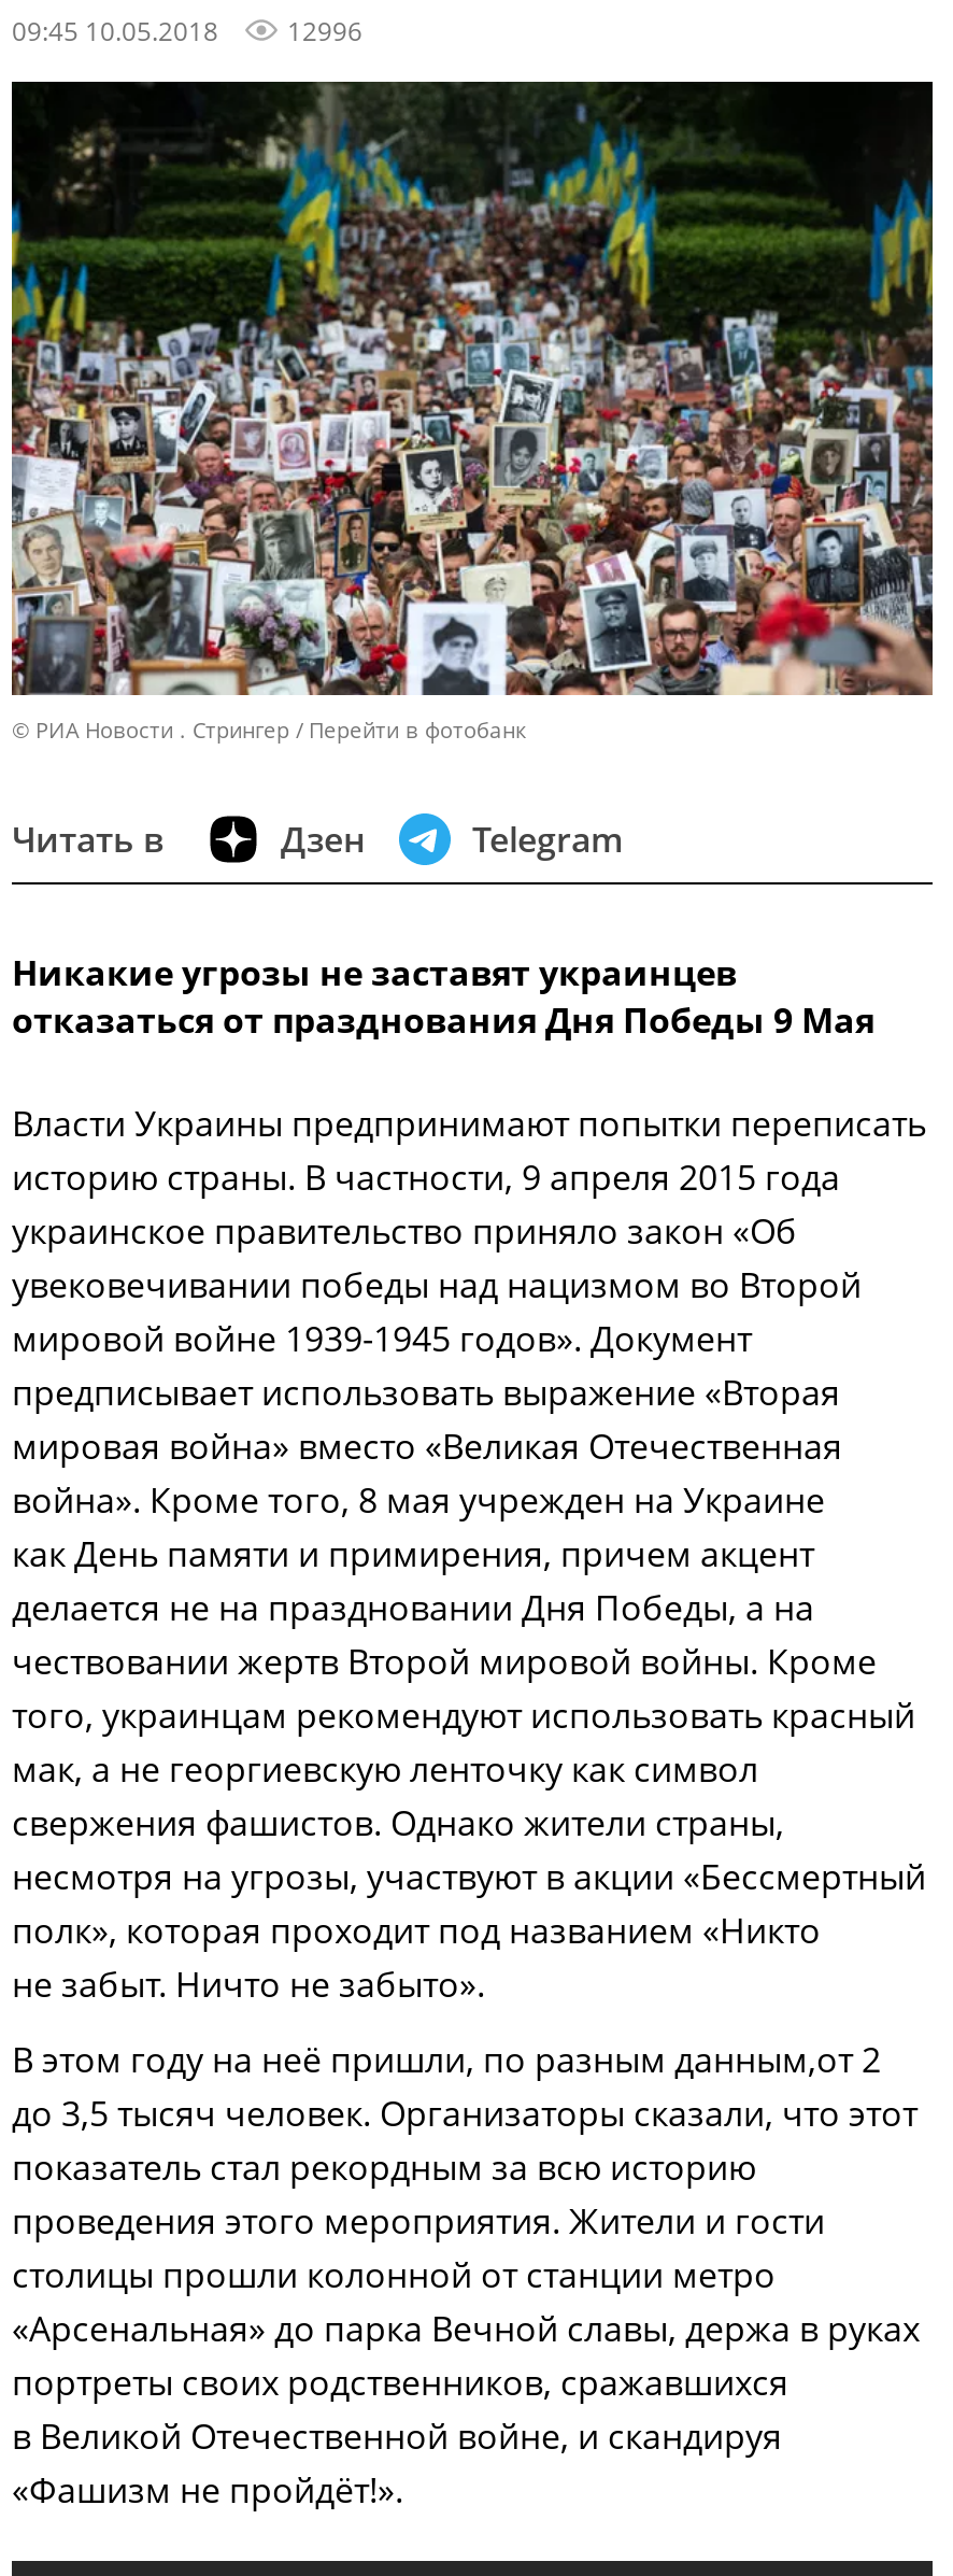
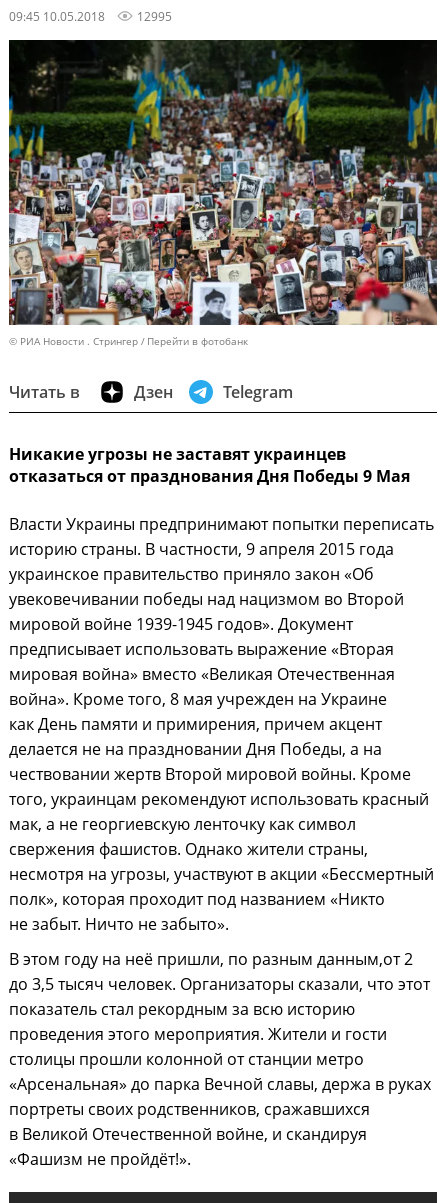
[12,13,362,47] 09:45 10.05.2018 12996 -> [9,8,172,24] 09:45 10.05.2018 12995

